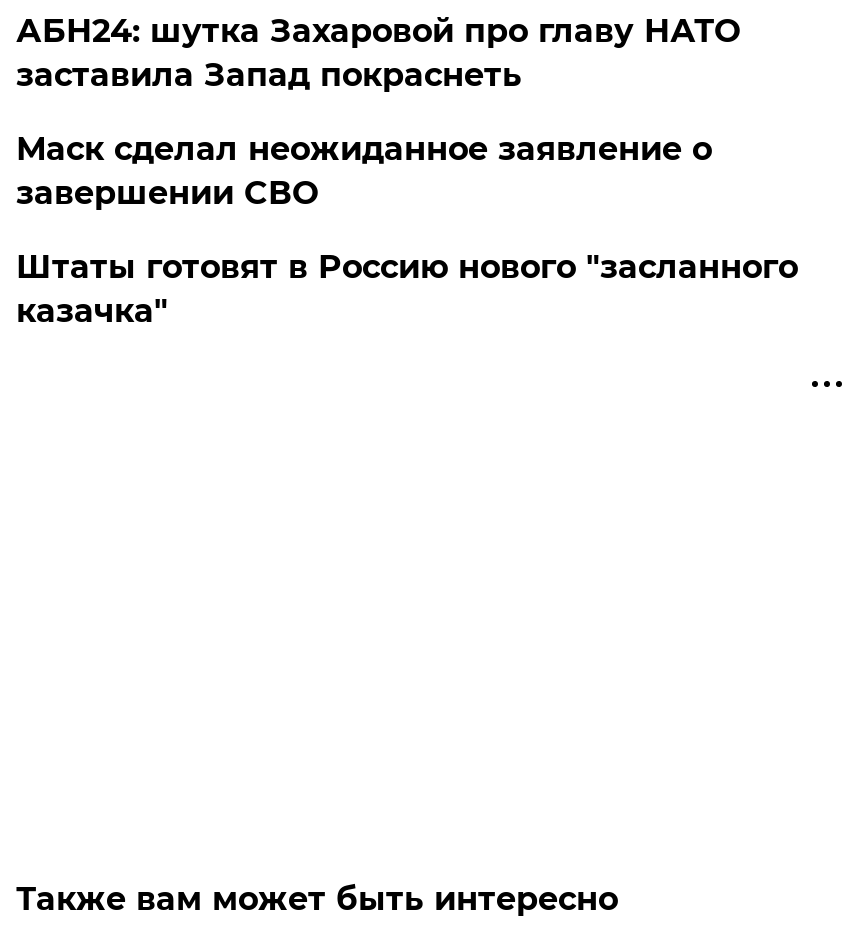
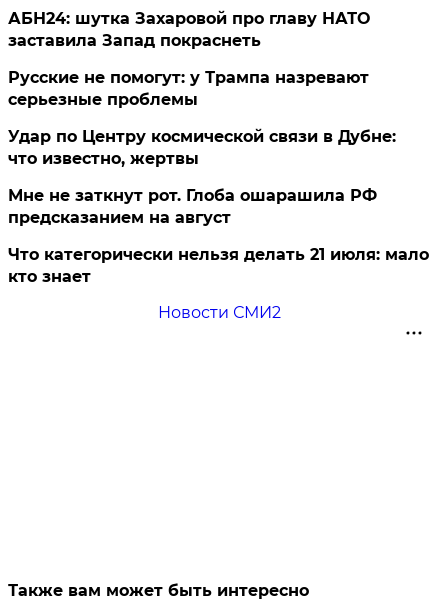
[16,130,798,330] Маск сделал неожиданное заявление о | завершении СВО | Штаты готовят в Россию нового "засланного | казачка" -> [8,68,429,322] Русские не помогут: у Трампа назревают | серьезные проблемы | Удар по Центру космической связи в Дубне: | что известно, жертвы | Мне не заткнут рот. Глоба ошарашила РФ | предсказанием на август | Что категорически нельзя делать 21 июля: мало | кто знает | Новости СМИ2

